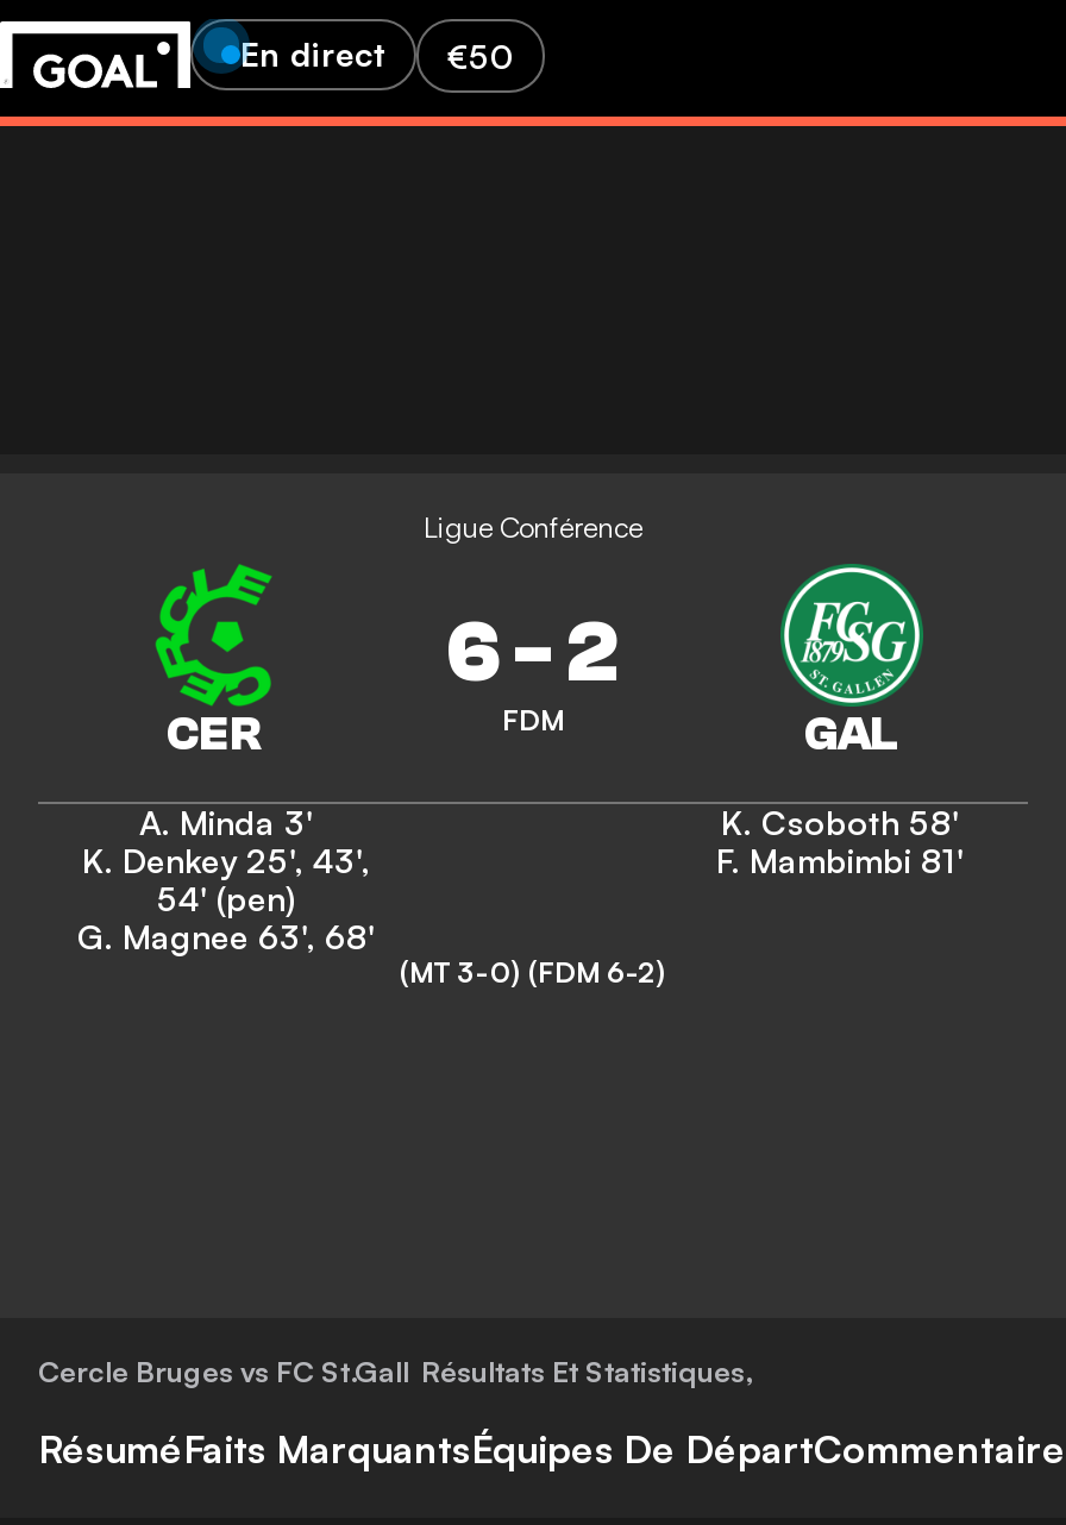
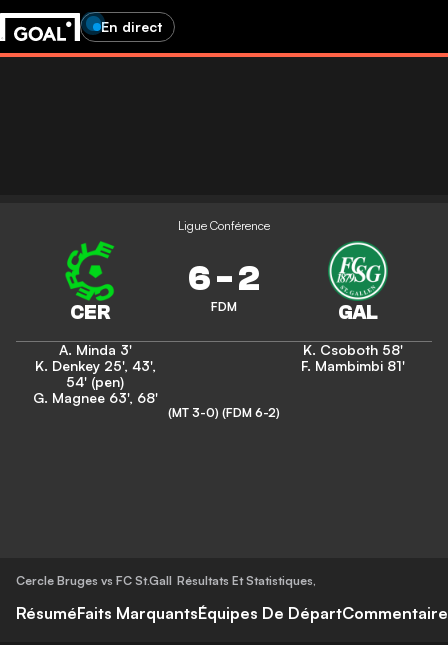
[447,34,514,75] €50 -> none

